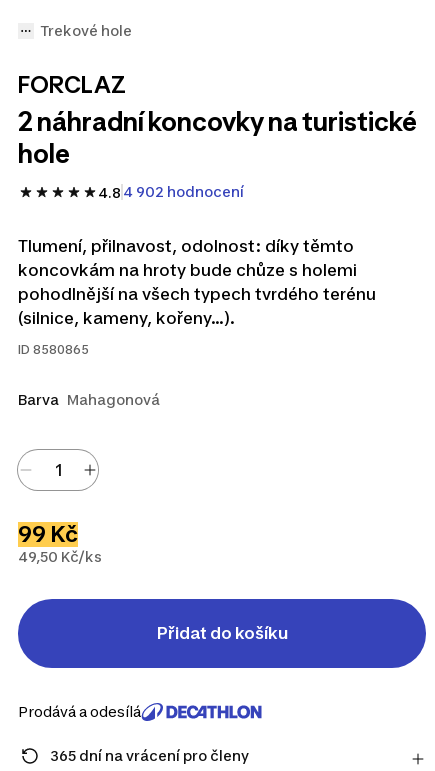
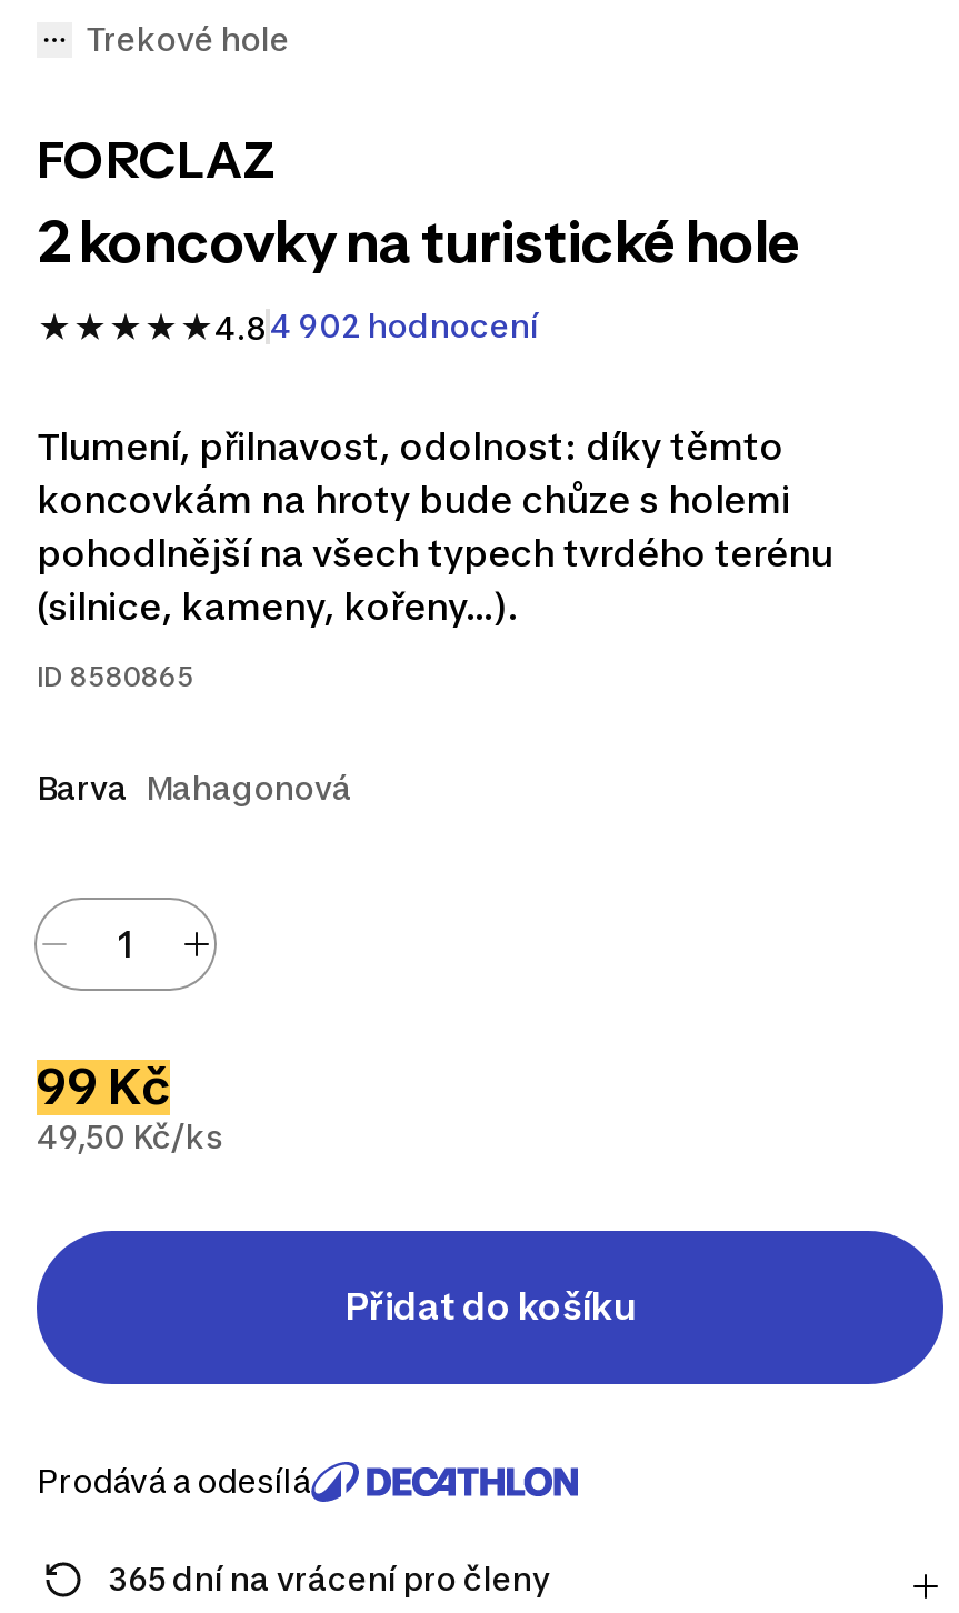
[18,106,417,169] 2 náhradní koncovky na turistické | hole -> [37,207,801,275] 2 koncovky na turistické hole

